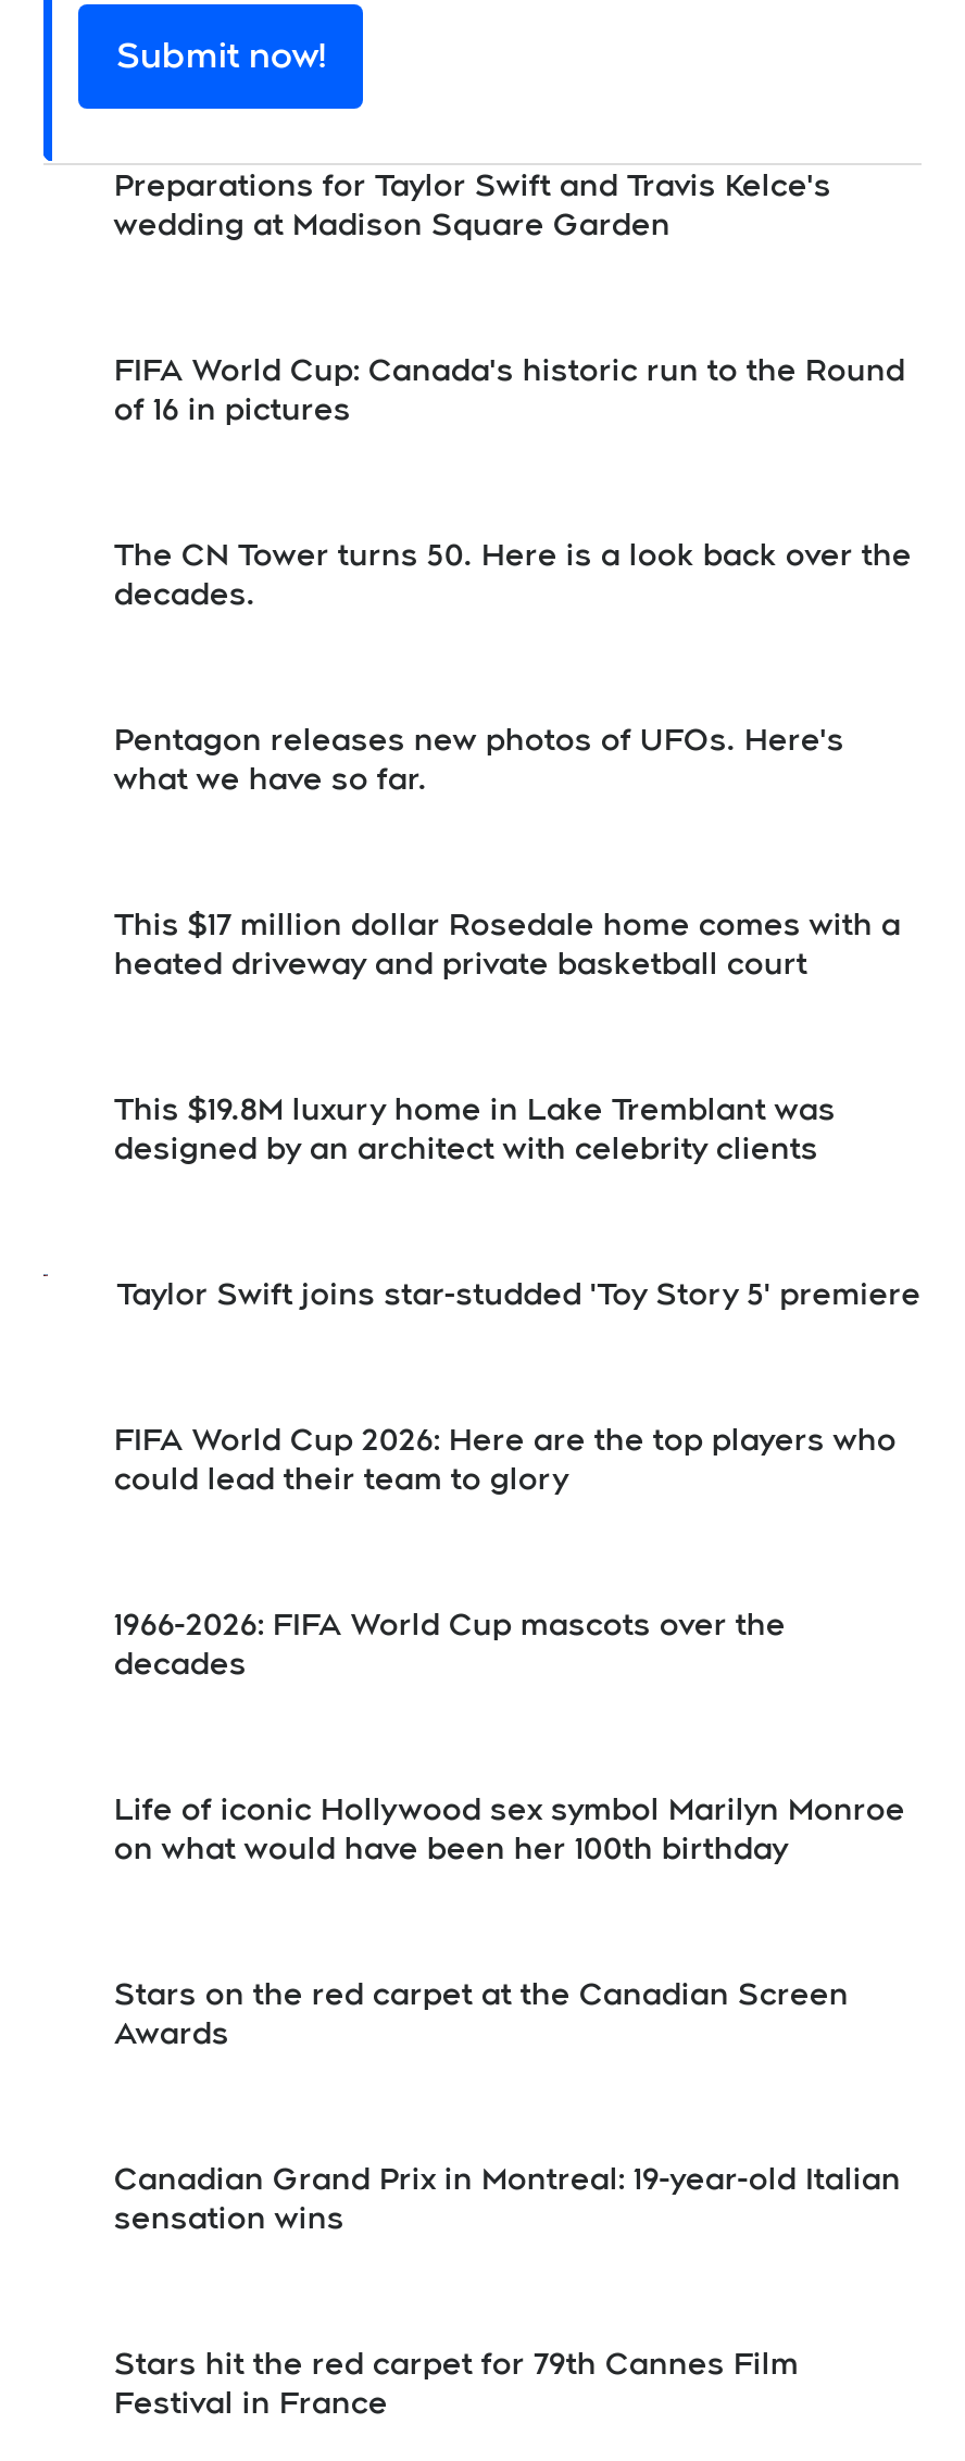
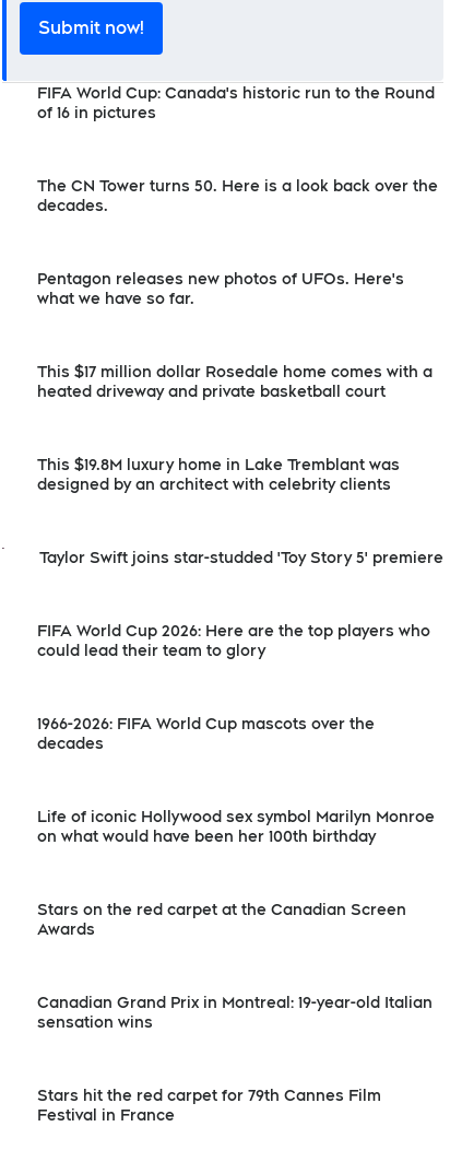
[114,167,831,241] Preparations for Taylor Swift and Travis Kelce's | wedding at Madison Square Garden -> none

